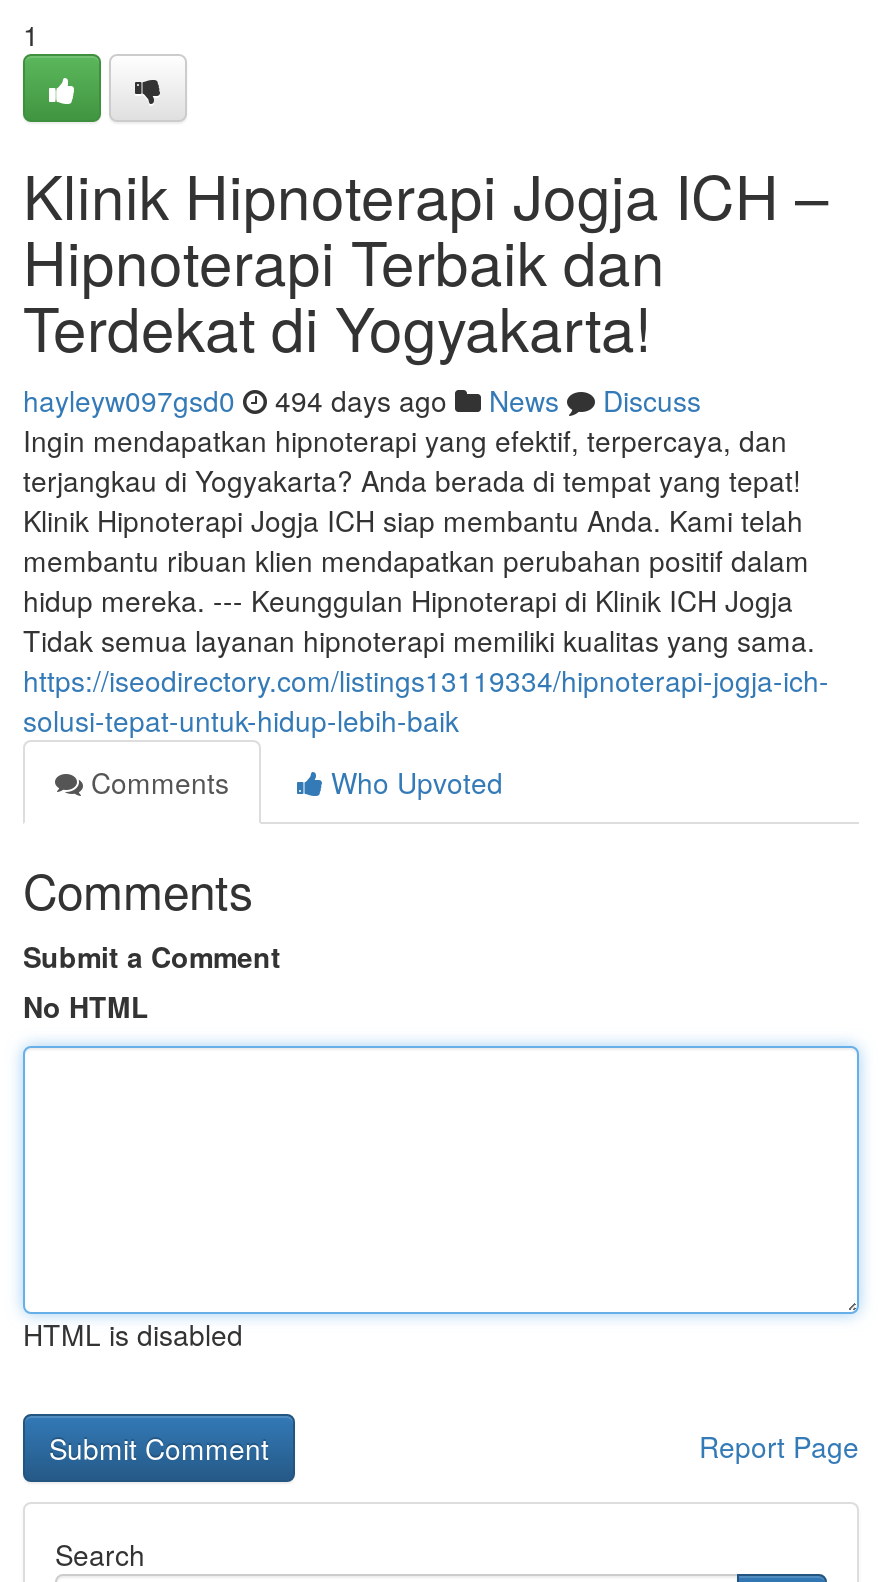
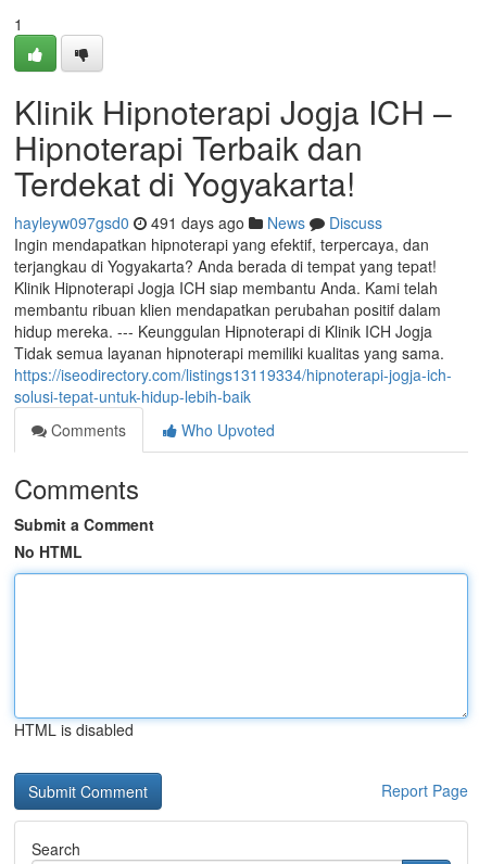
[23,380,701,420] hayleyw097gsd0 494 days ago News Discuss -> [14,212,382,233] hayleyw097gsd0 491 days ago News Discuss

